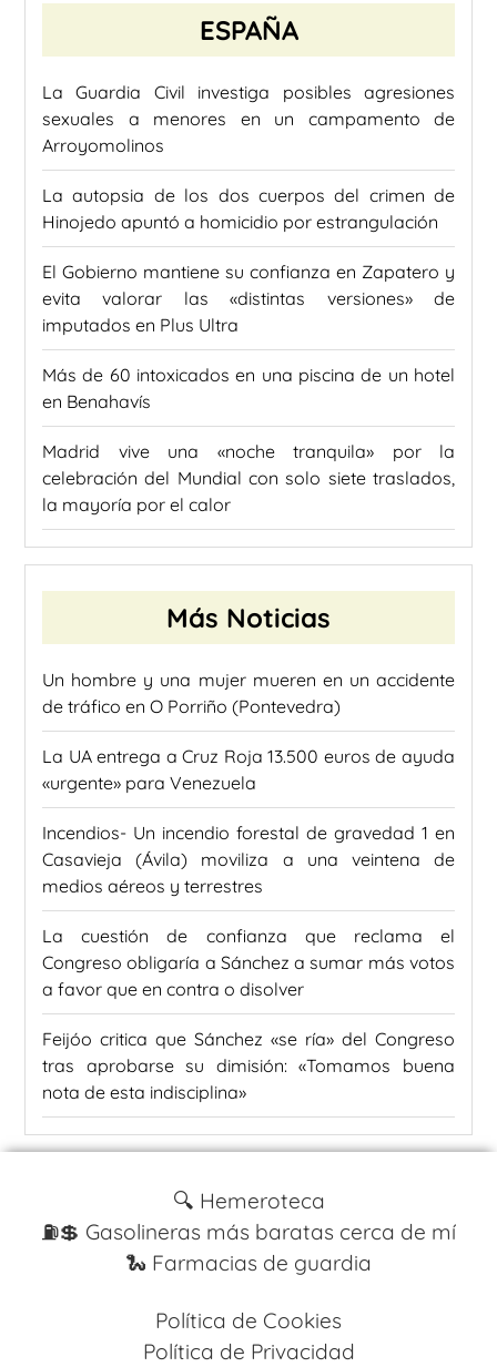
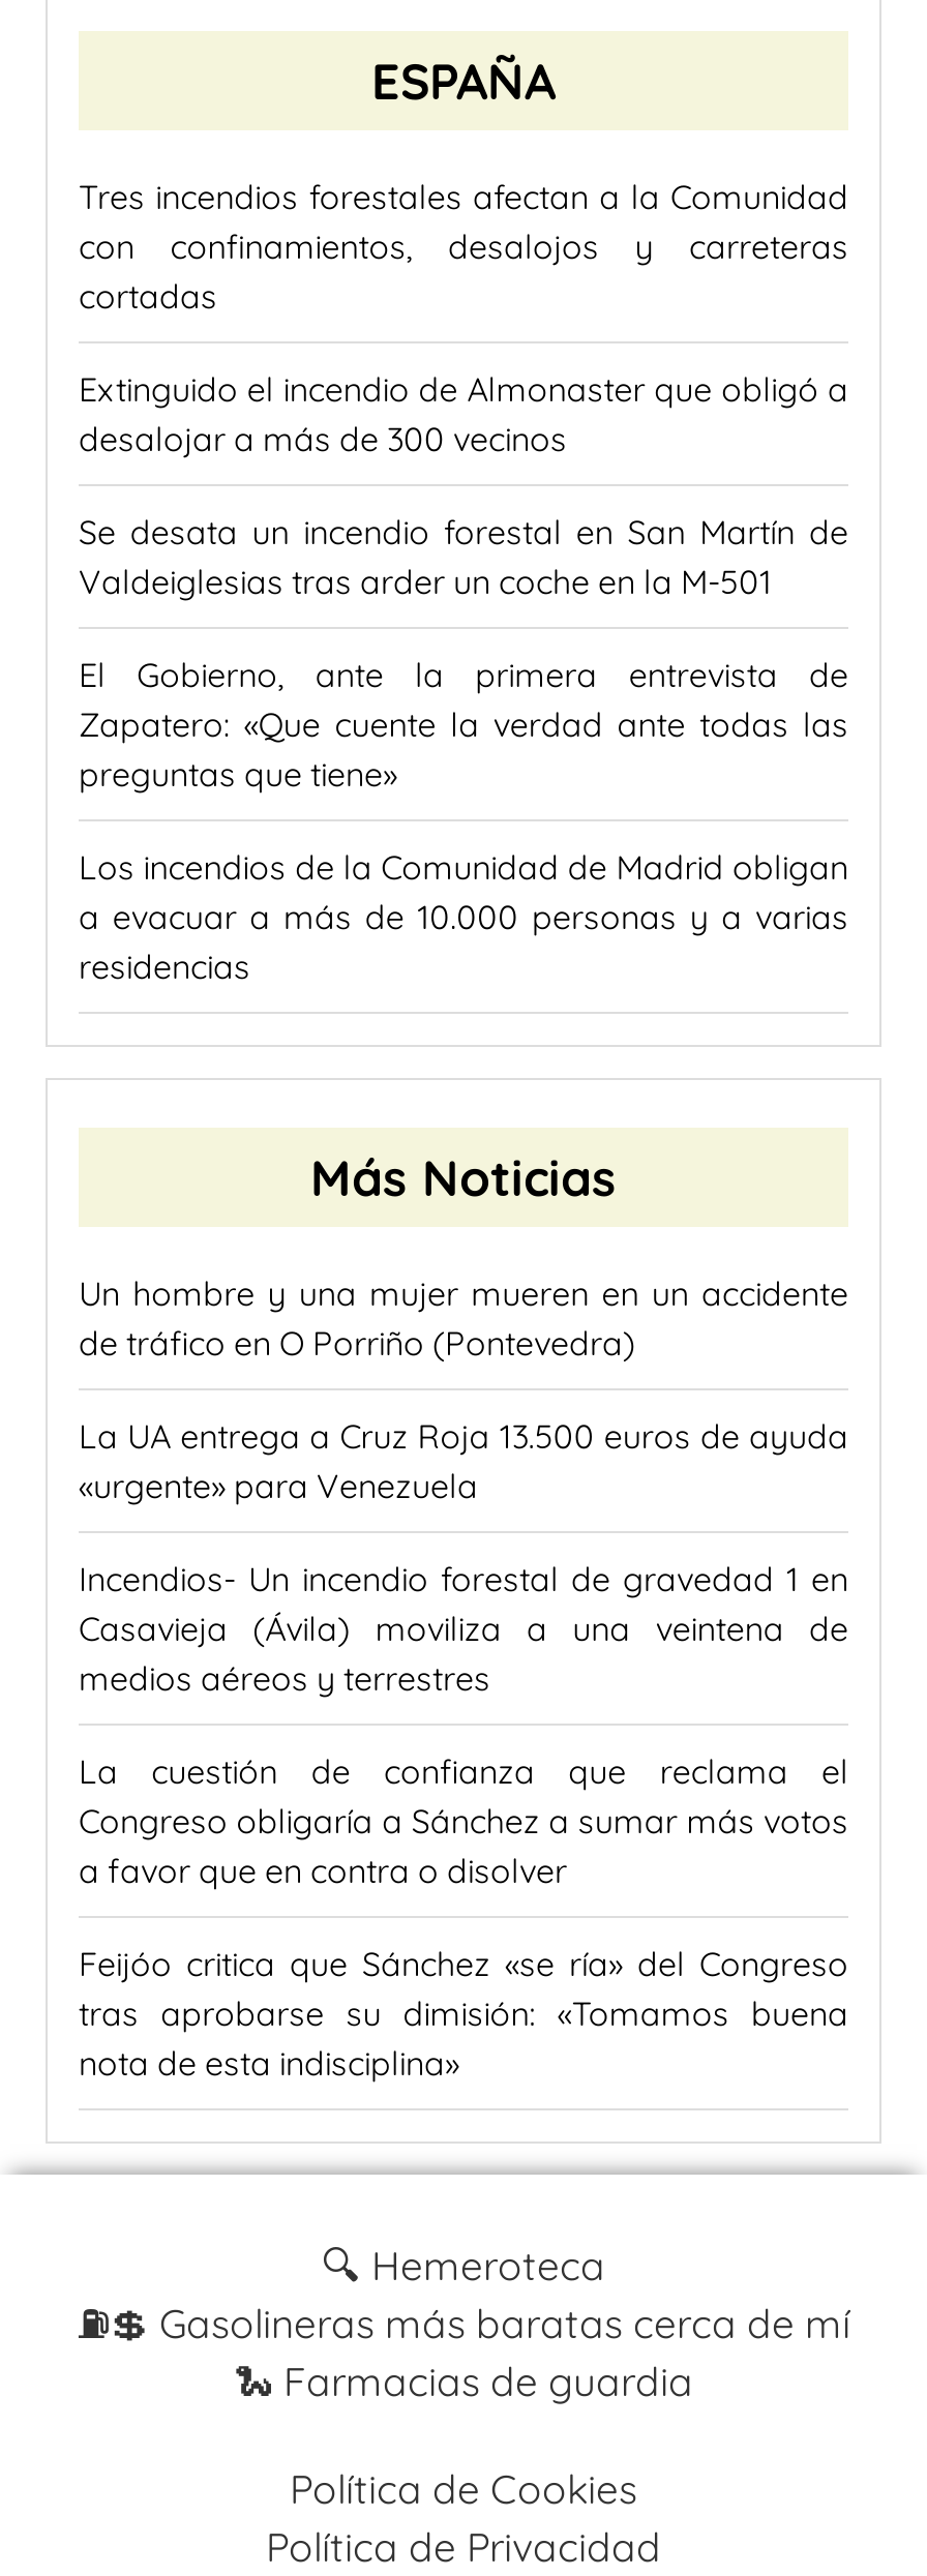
[42,80,455,156] La Guardia Civil investiga posibles agresiones | sexuales a menores en un campamento de | Arroyomolinos -> [79,175,848,316] Tres incendios forestales afectan a la Comunidad | con confinamientos, desalojos y carreteras | cortadas
[42,183,455,232] La autopsia de los dos cuerpos del crimen de | Hinojedo apuntó a homicidio por estrangulación -> [79,367,848,458] Extinguido el incendio de Almonaster que obligó a | desalojar a más de 300 vecinos
[42,260,455,335] El Gobierno mantiene su confianza en Zapatero y | evita valorar las «distintas versiones» de | imputados en Plus Ultra -> [79,510,848,601] Se desata un incendio forestal en San Martín de | Valdeiglesias tras arder un coche en la M-501
[42,363,455,412] Más de 60 intoxicados en una piscina de un hotel | en Benahavís -> [79,653,848,793] El Gobierno, ante la primera entrevista de | Zapatero: «Que cuente la verdad ante todas las | preguntas que tiene»
[42,440,455,515] Madrid vive una «noche tranquila» por la | celebración del Mundial con solo siete traslados, | la mayoría por el calor -> [79,845,848,986] Los incendios de la Comunidad de Madrid obligan | a evacuar a más de 10.000 personas y a varias | residencias

